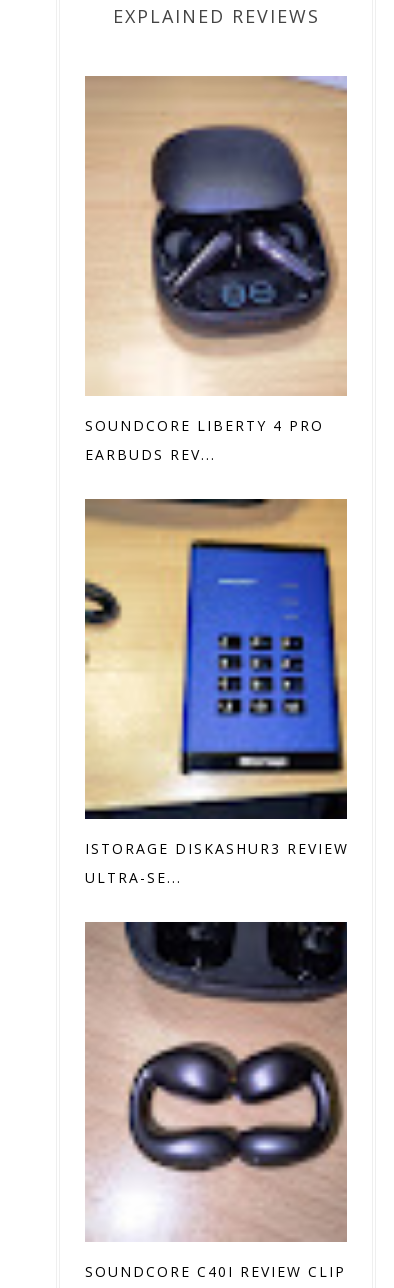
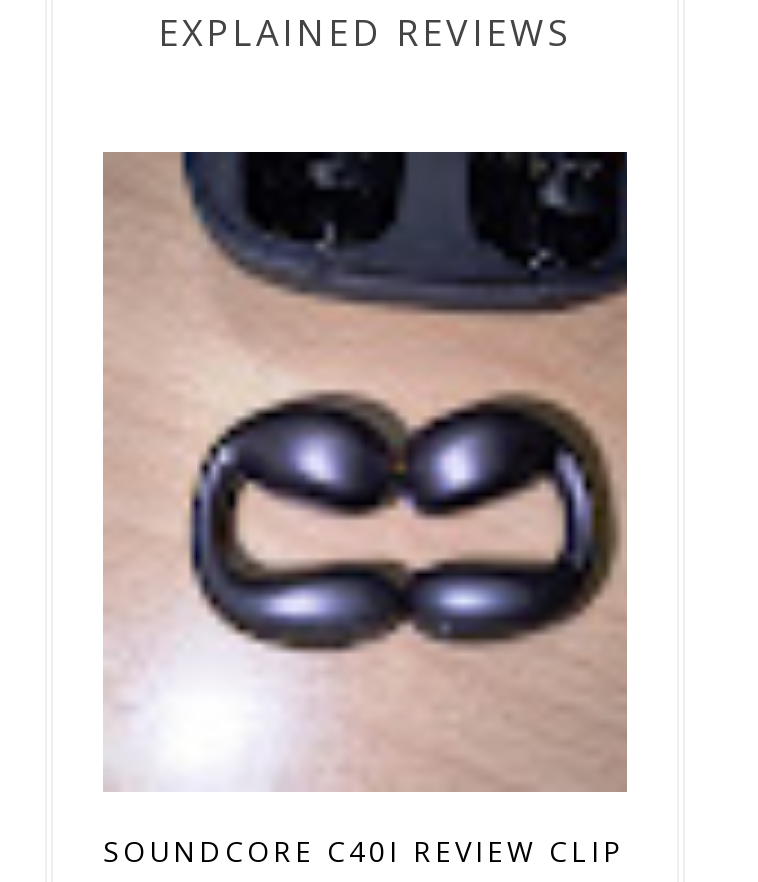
[85,75,347,464] [image] | SOUNDCORE LIBERTY 4 PRO | EARBUDS REV... -> none
[84,498,349,887] [image] | ISTORAGE DISKASHUR3 REVIEW | ULTRA-SE... -> none

